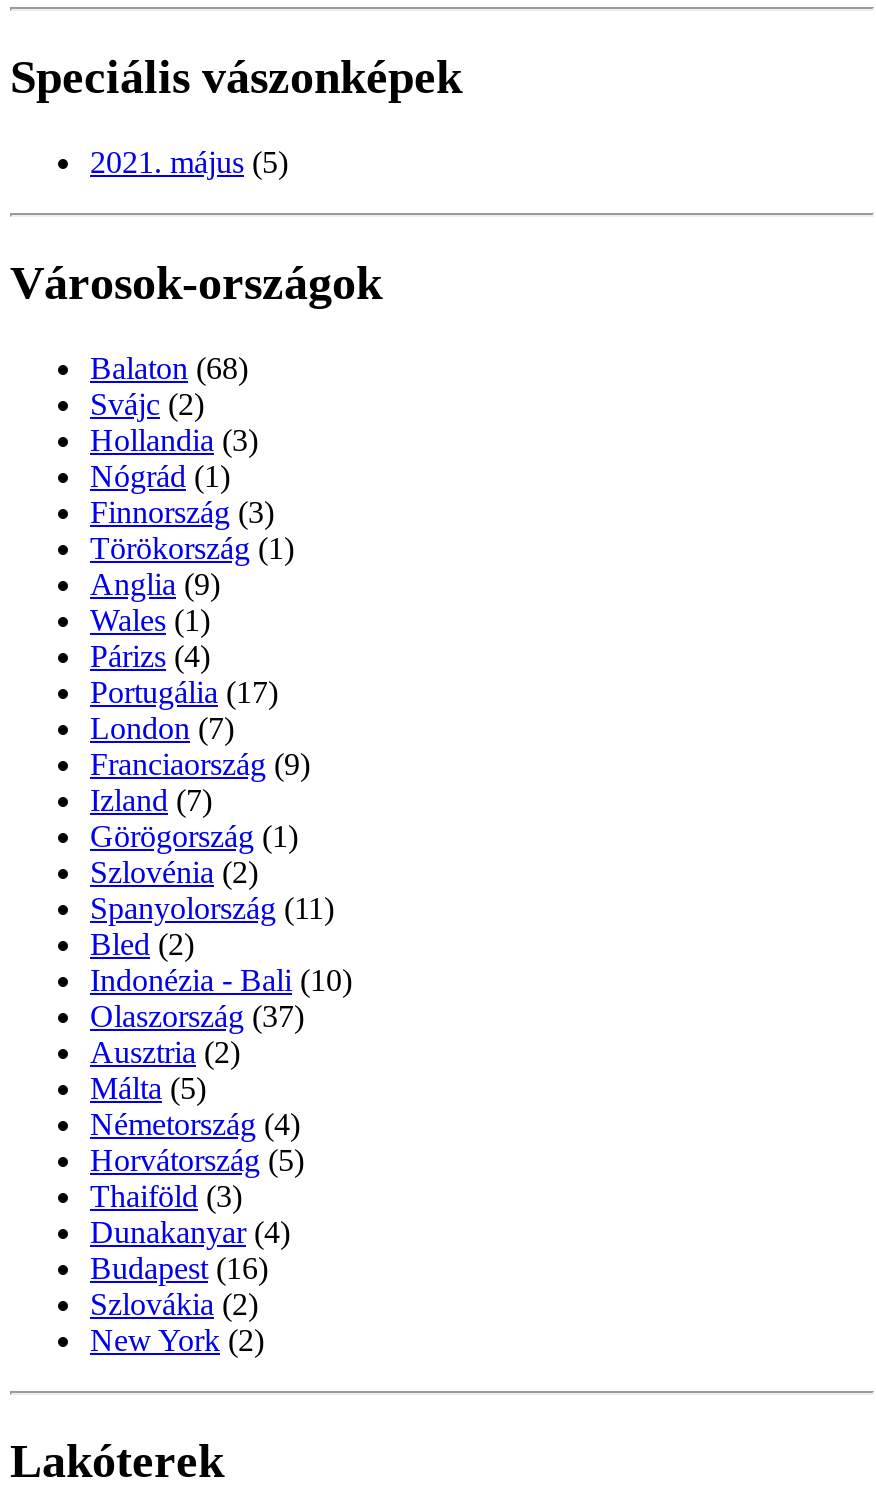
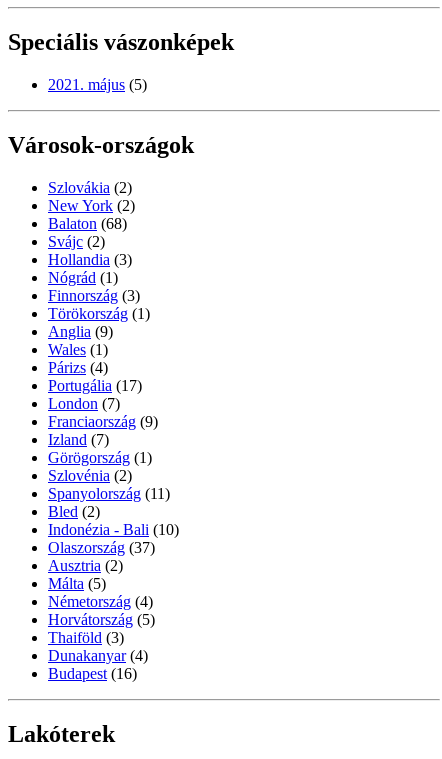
moved [90,351,352,1285] -> [48,215,179,682]: Balaton (68) | Svájc (2) | Hollandia (3) | ... | Dunakanyar (4) | Budapest (16)
moved [90,1287,264,1357] -> [48,179,135,214]: Szlovákia (2) | New York (2)

